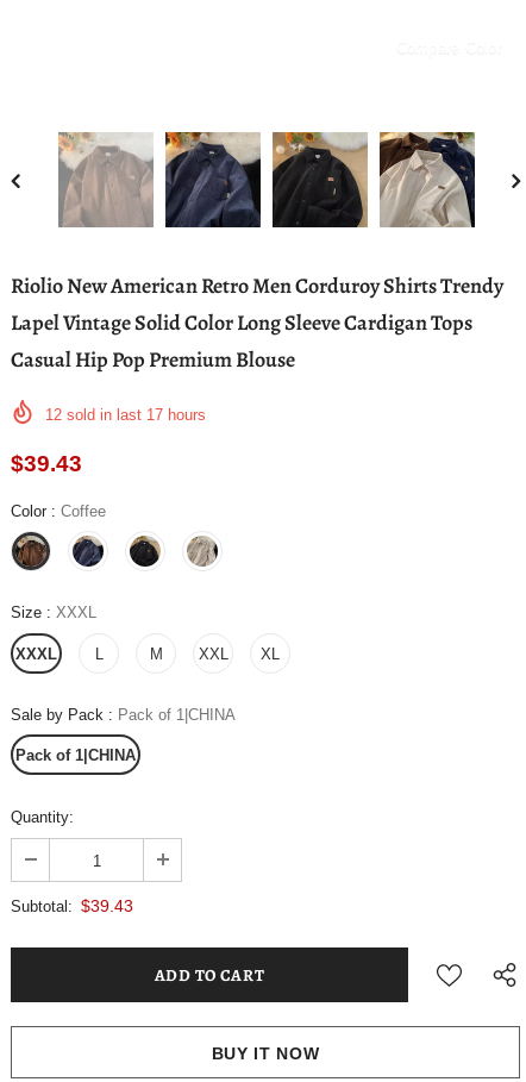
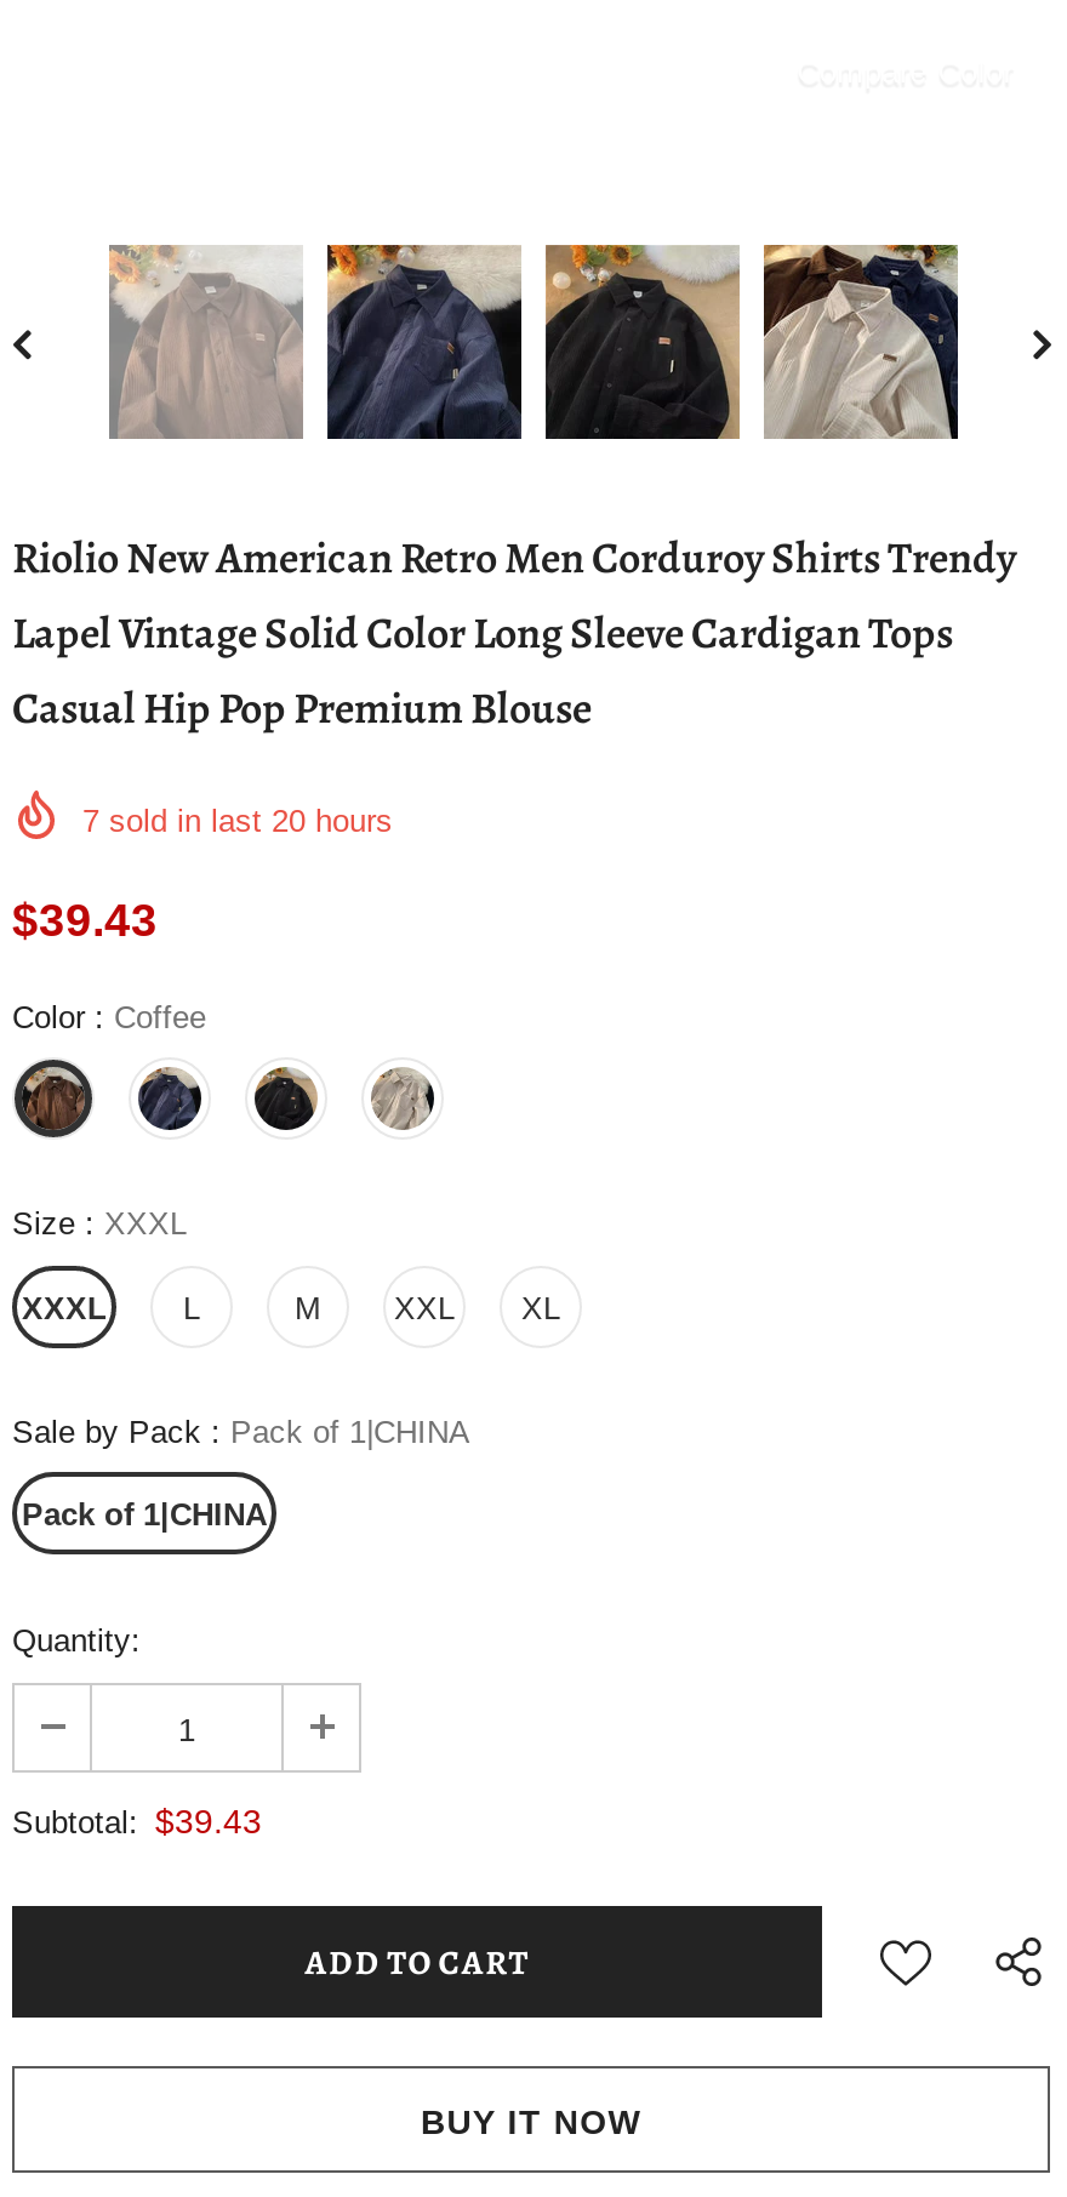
[45,406,206,424] 12 sold in last 17 hours -> [82,803,393,839] 7 sold in last 20 hours

